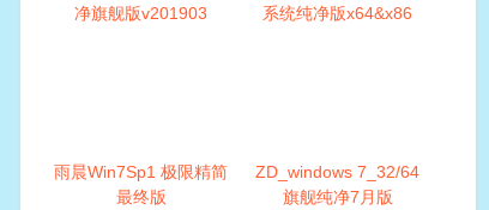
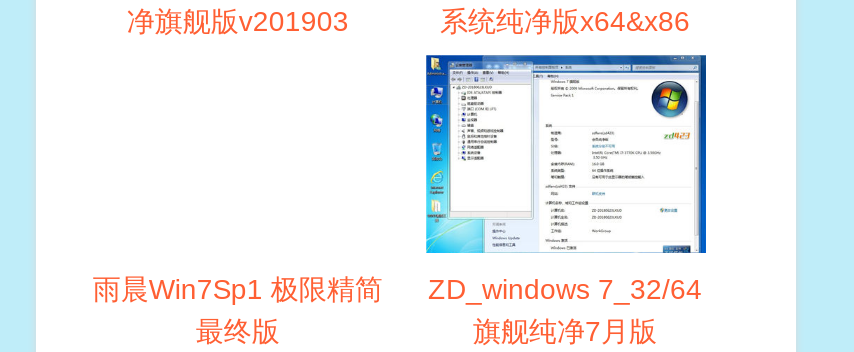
none -> [424,52,708,256] [image]

